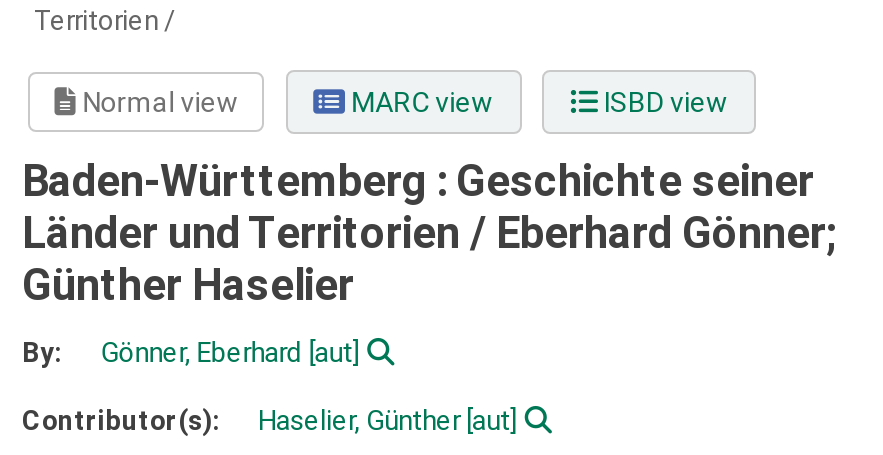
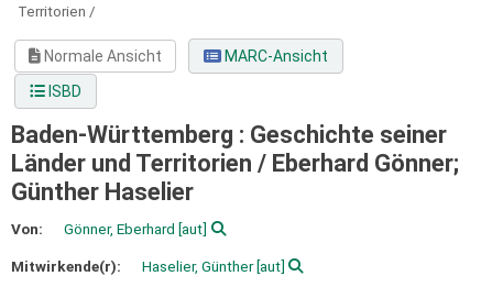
[76,86,728,118] Normal view | MARC view | ISBD view -> [41,48,328,100] Normale Ansicht | MARC-Ansicht | ISBD
[22,335,62,367] By: -> [11,219,43,237] Von:
[22,403,226,435] Contributor(s): -> [11,257,124,274] Mitwirkende(r):

